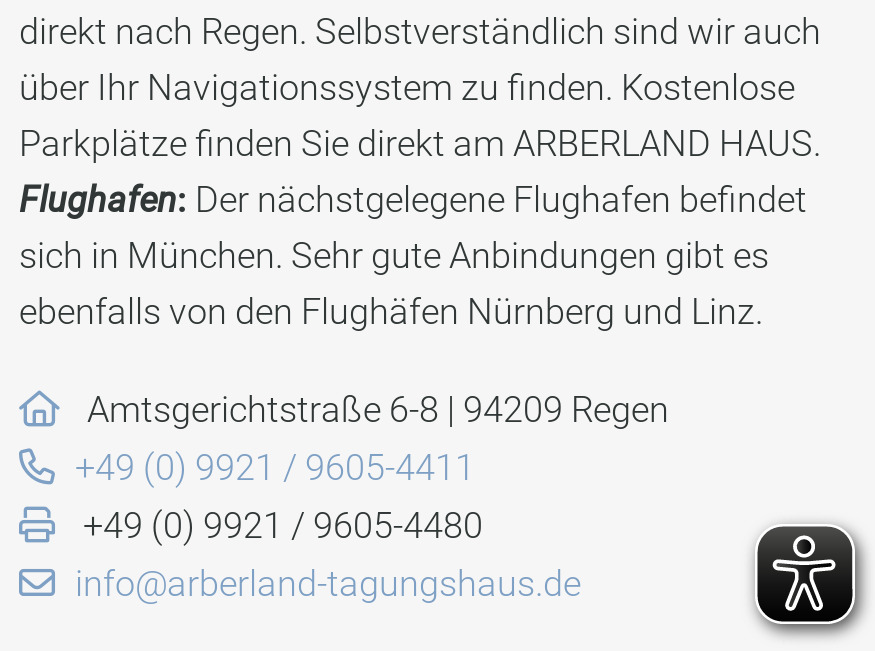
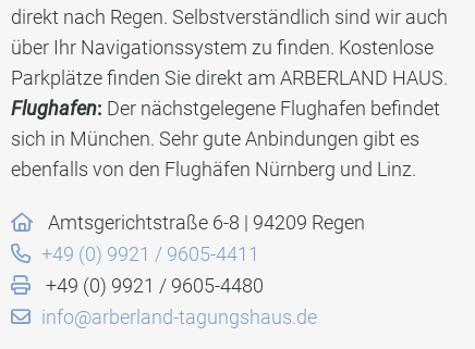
[751,524,867,638] [image] -> none

